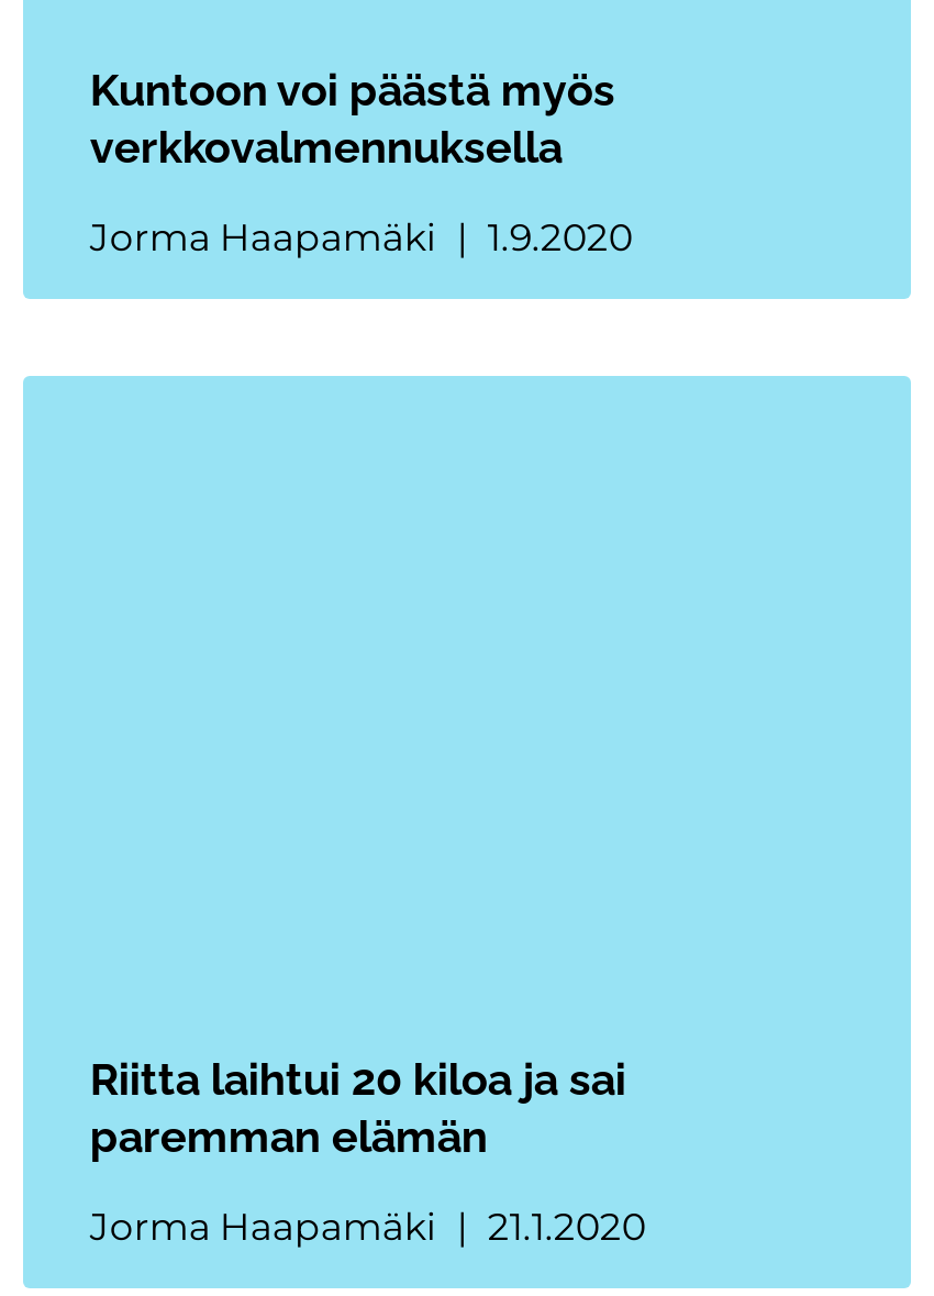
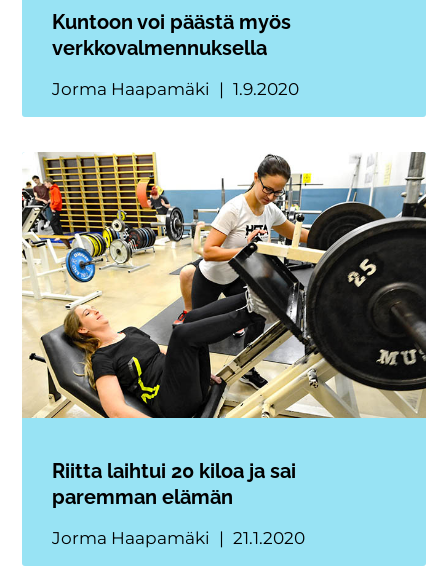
none -> [21,151,427,419] [image]

